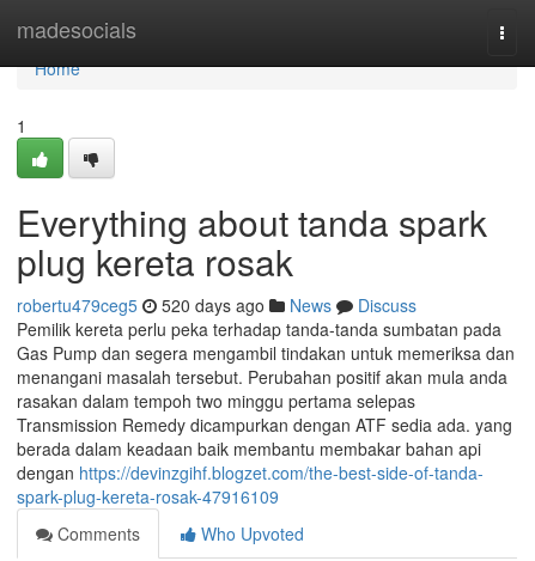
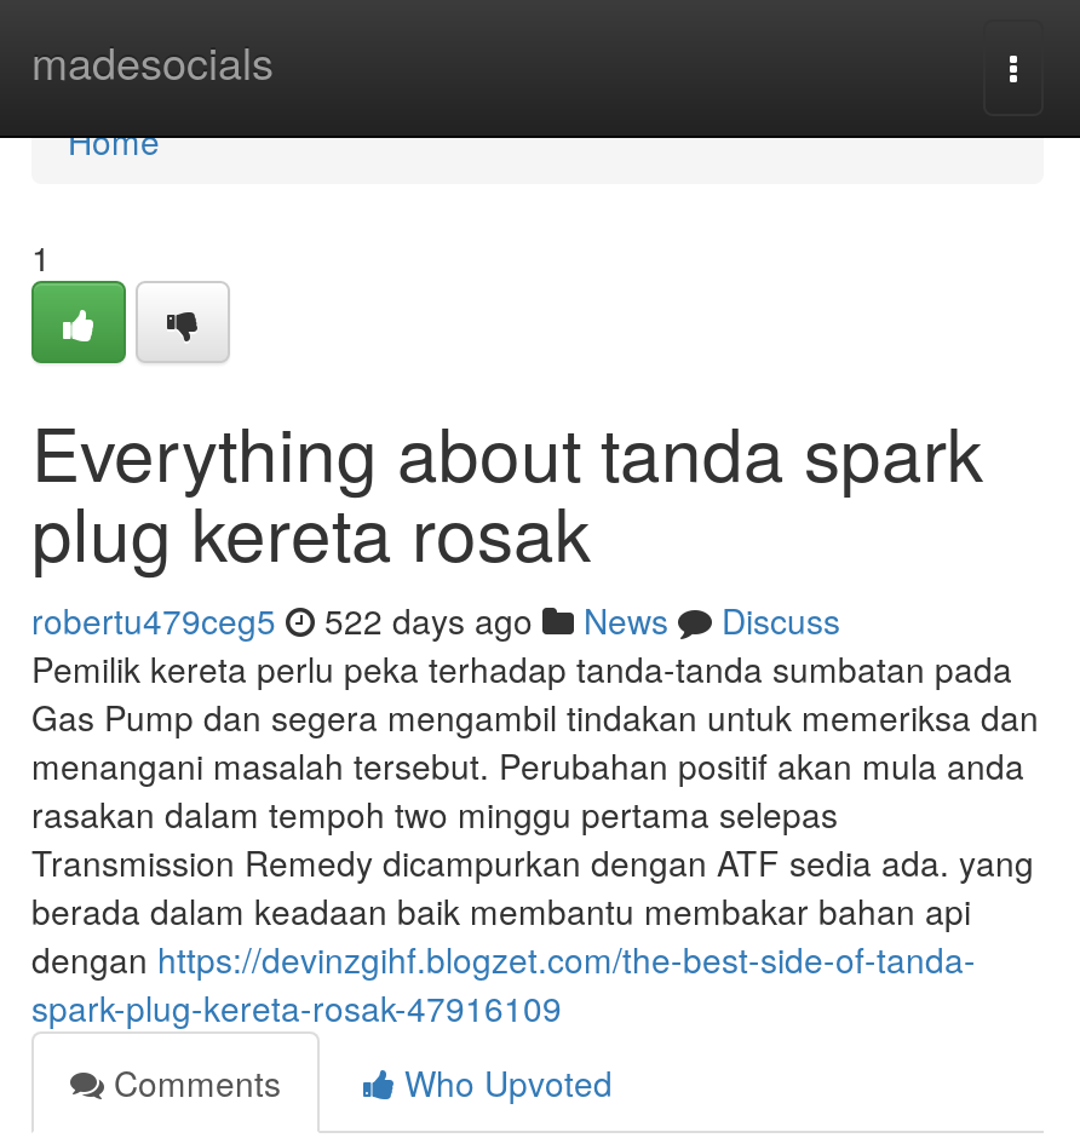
[17,293,417,317] robertu479ceg5 520 days ago News Discuss -> [31,596,840,644] robertu479ceg5 522 days ago News Discuss

